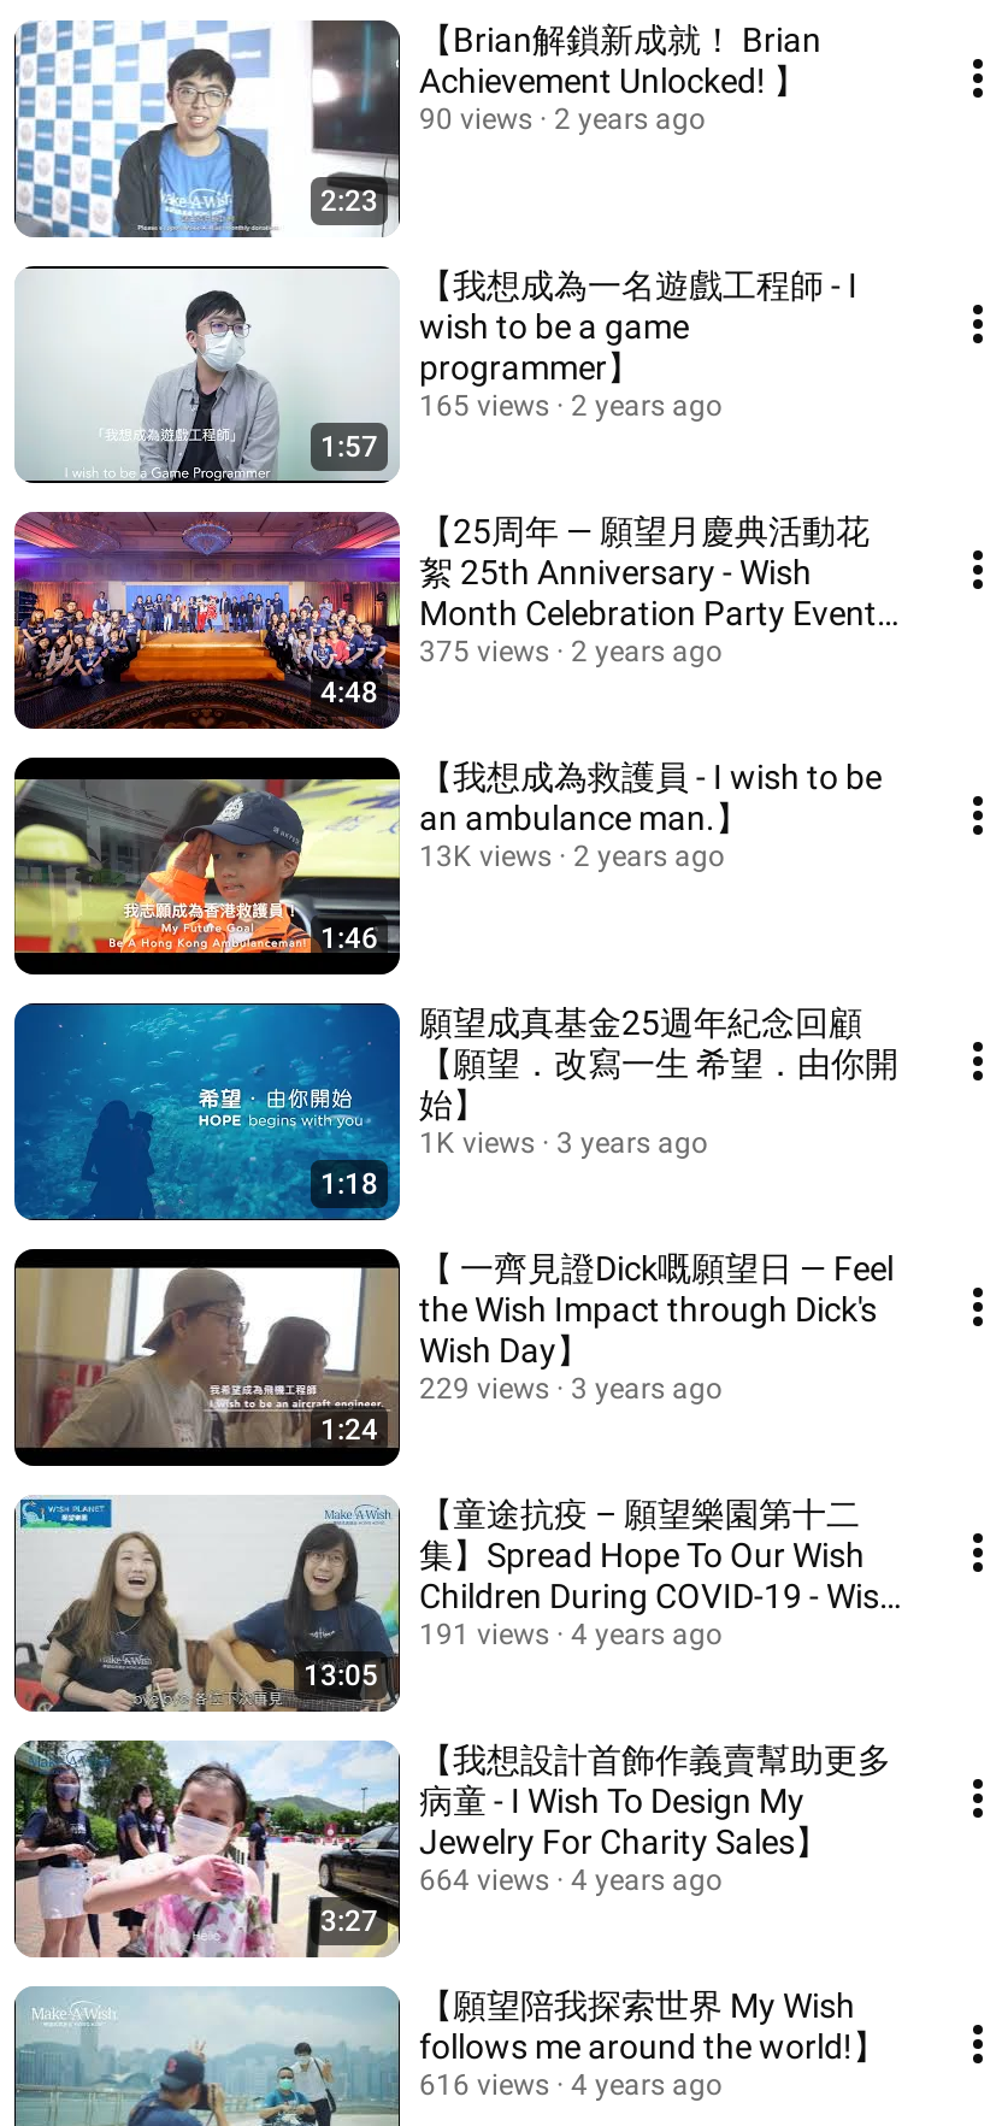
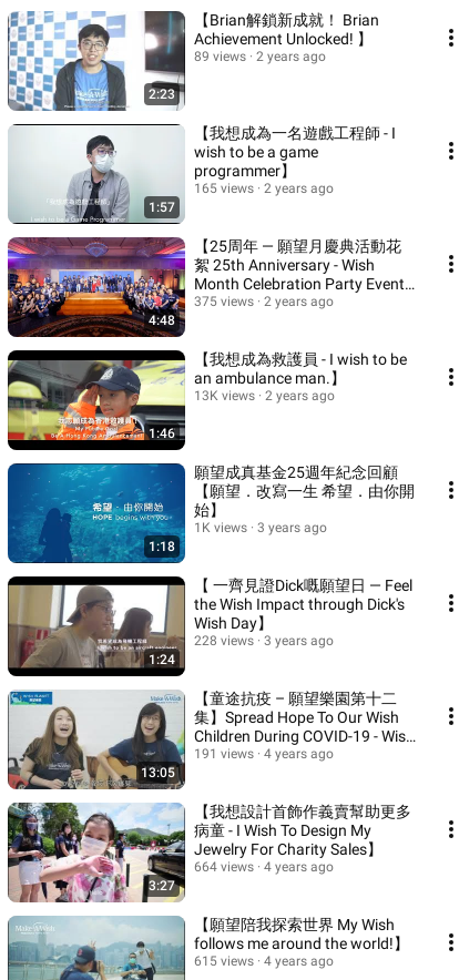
[419,102,706,136] 90 views 2 years ago -> [194,49,326,64] 89 views 2 years ago
[419,1372,723,1406] 229 views 3 years ago -> [194,633,334,649] 228 views 3 years ago
[419,2068,723,2102] 616 views 4 years ago -> [194,953,334,969] 615 views 4 years ago

